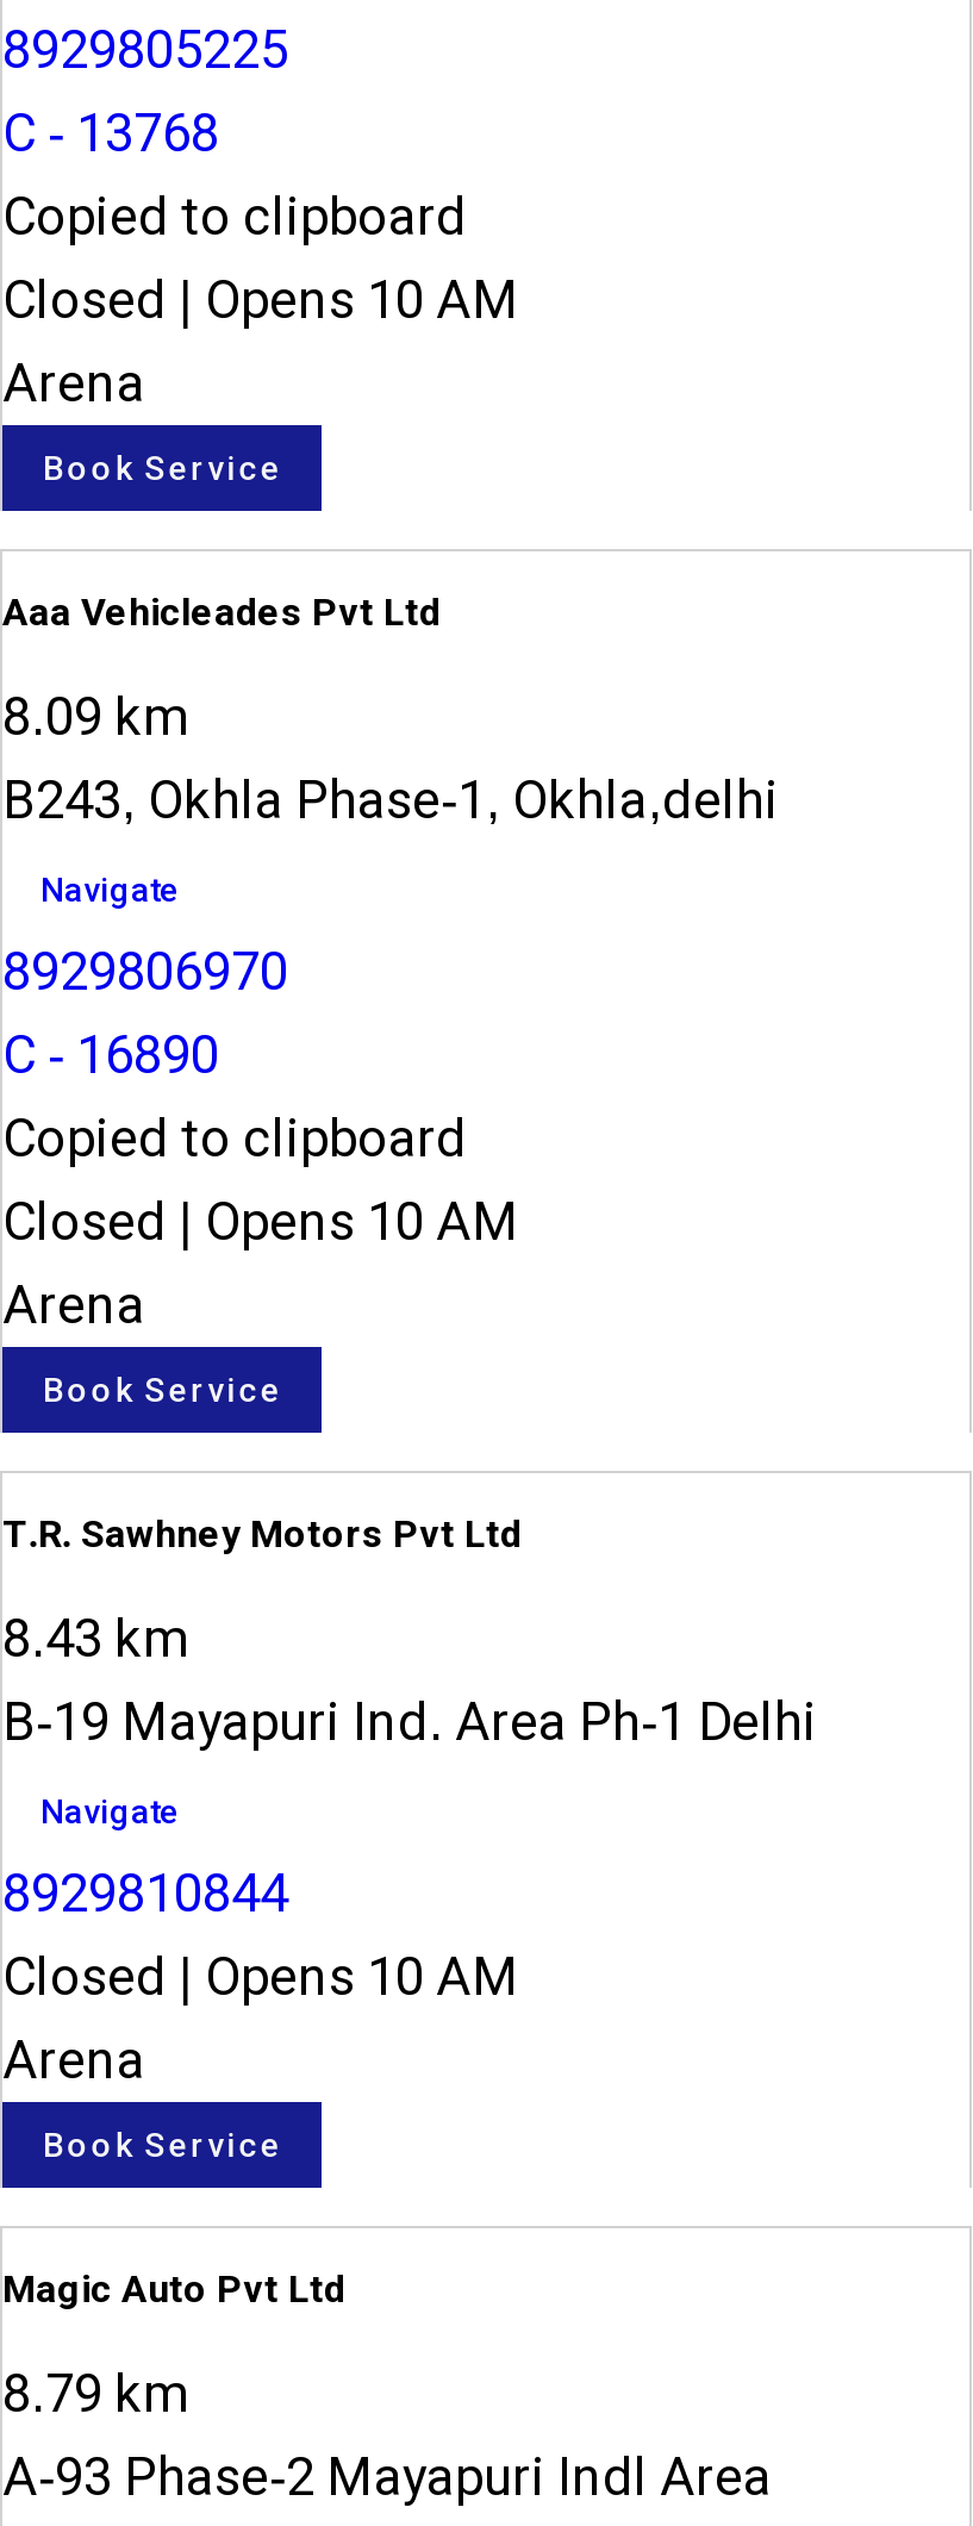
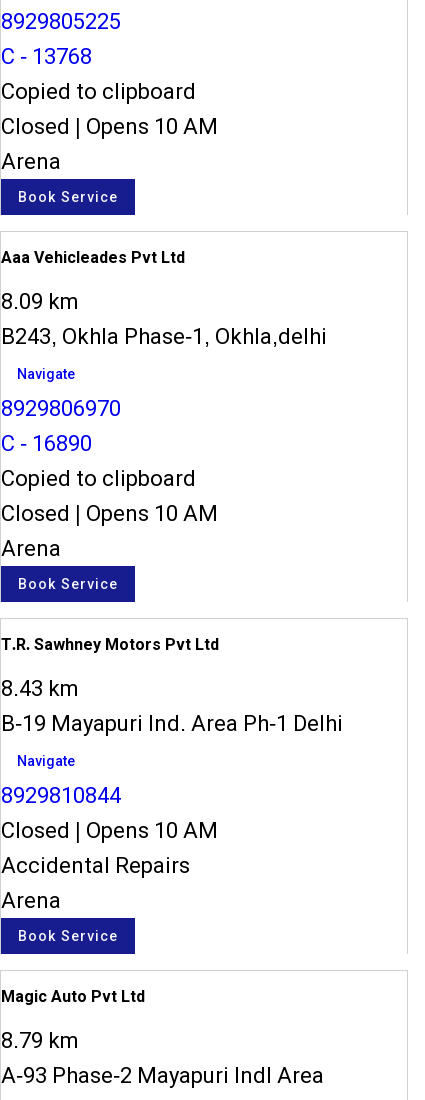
none -> [1,853,190,878] Accidental Repairs

